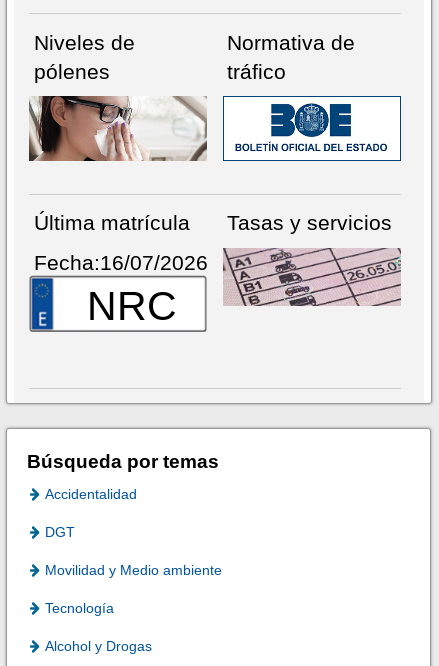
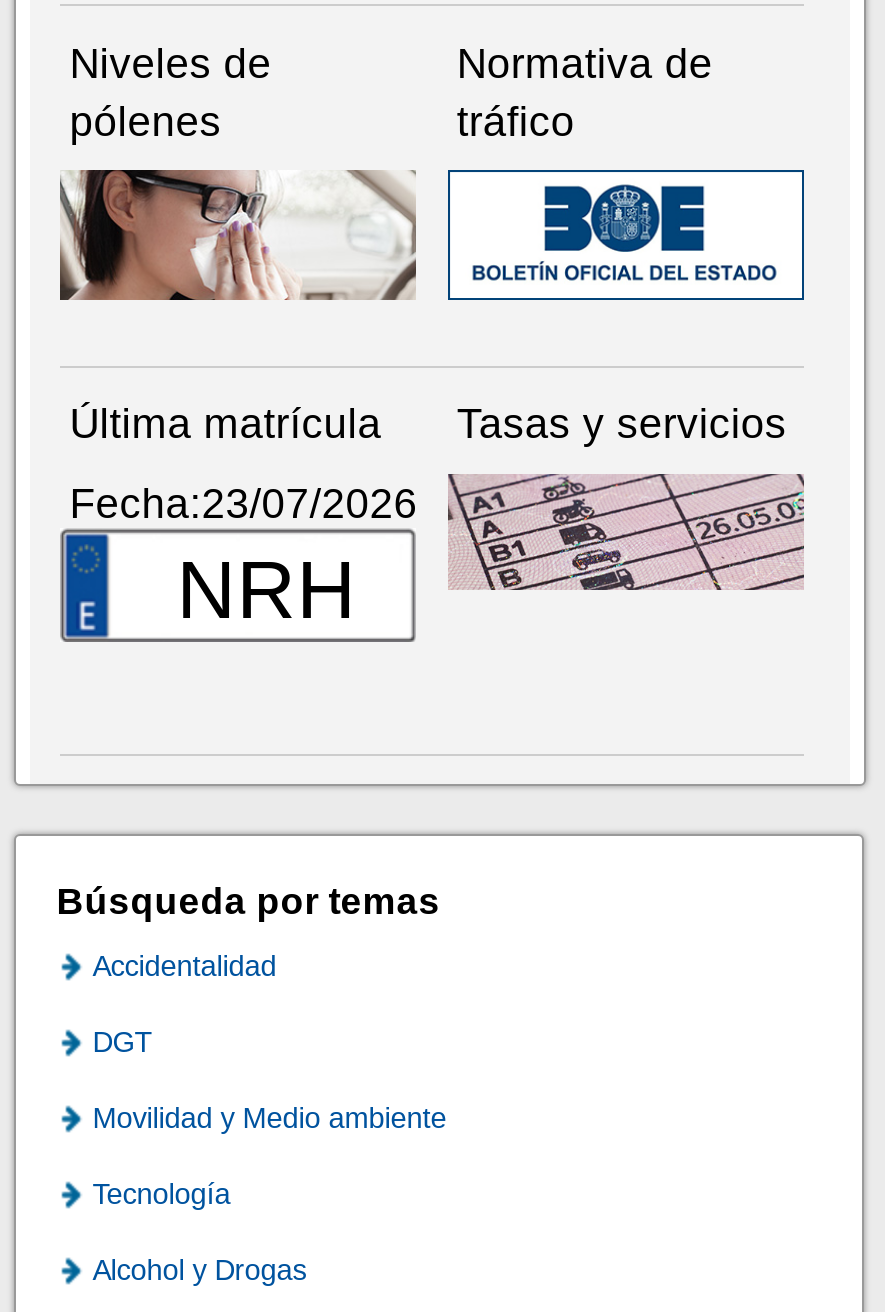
[34,251,208,329] Fecha:16/07/2026 | NRC -> [69,480,417,636] Fecha:23/07/2026 | NRH

